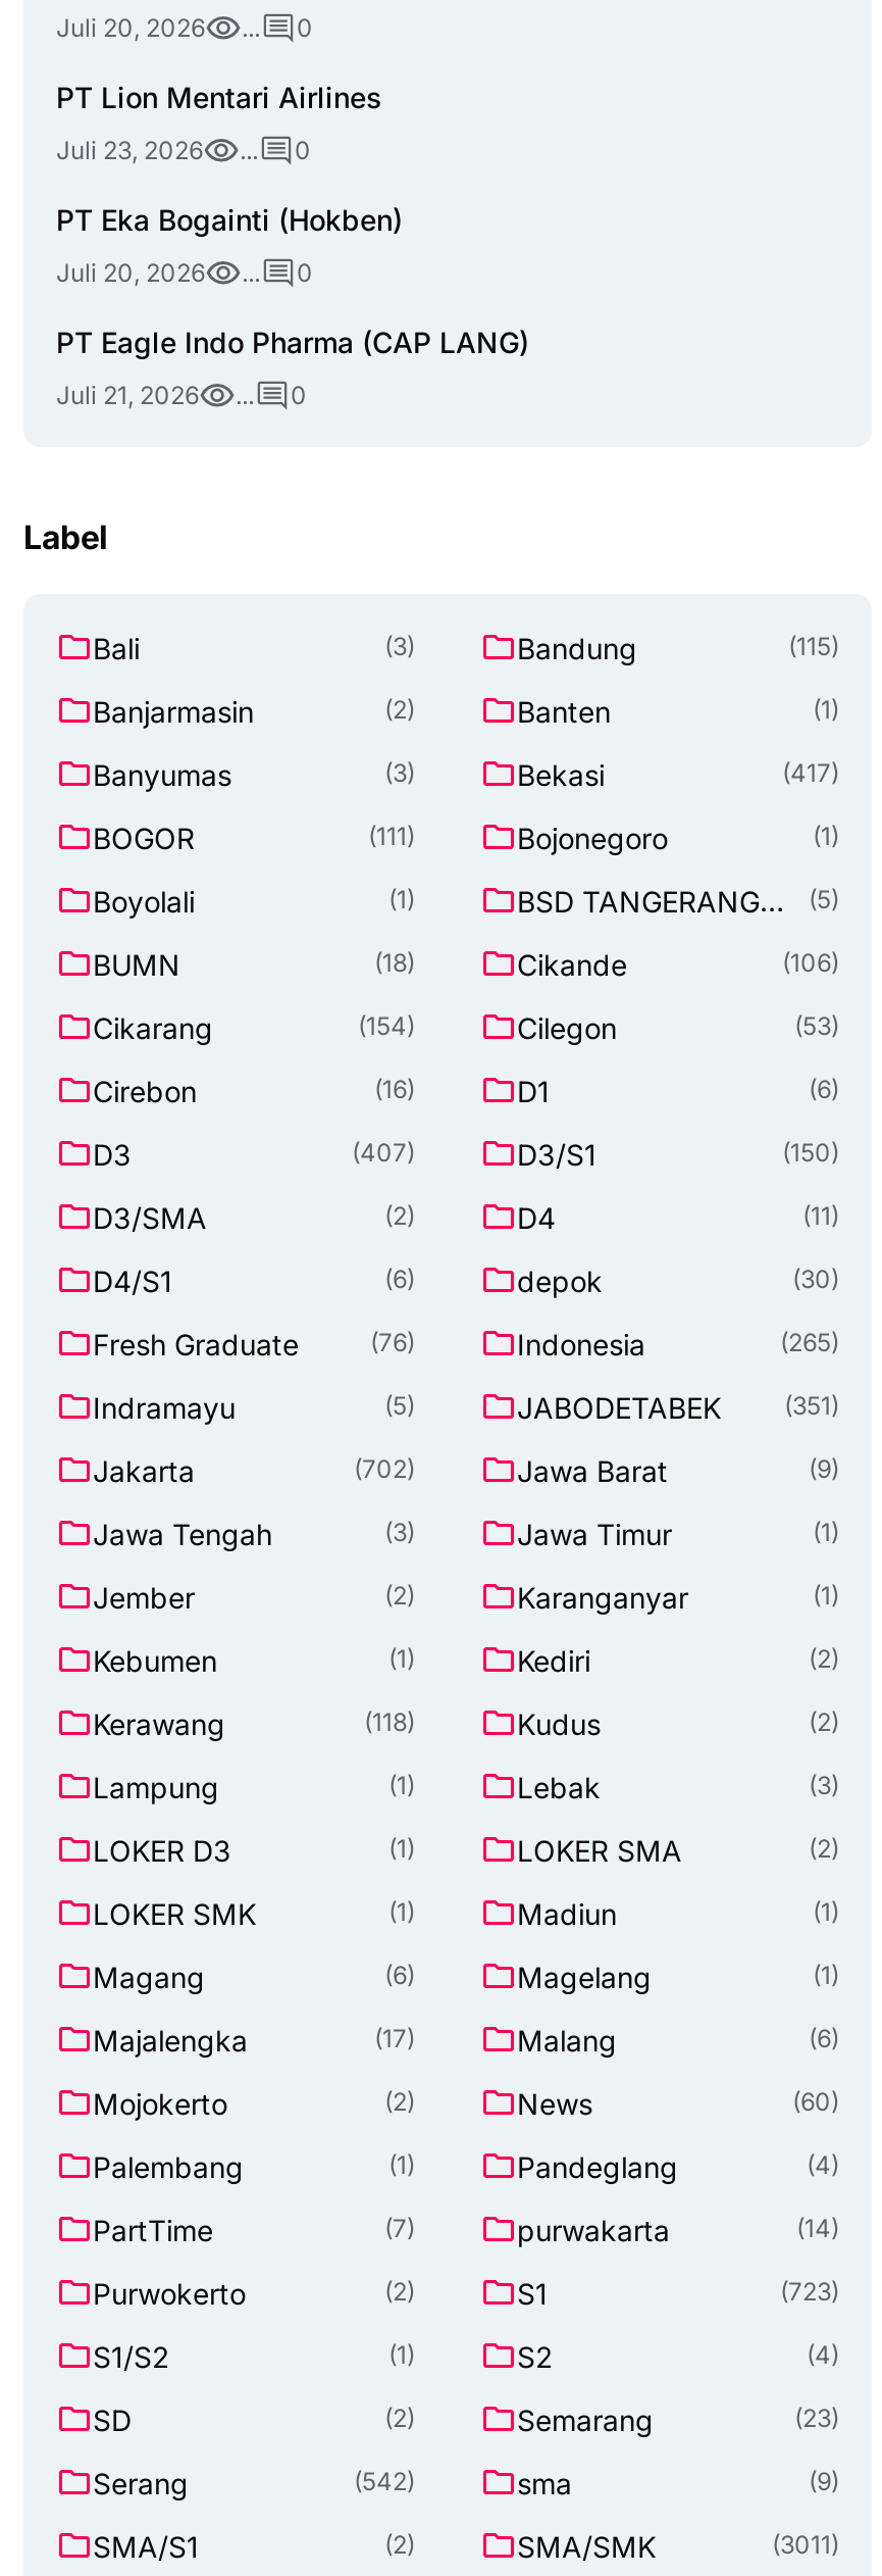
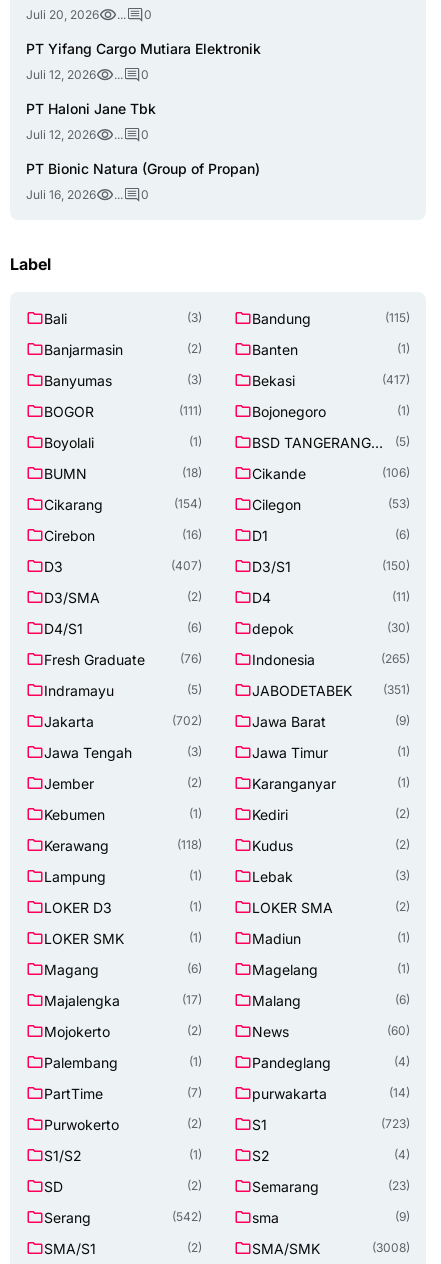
[56,79,382,114] PT Lion Mentari Airlines -> [26,40,261,57] PT Yifang Cargo Mutiara Elektronik
[56,134,203,165] Juli 23, 2026 -> [26,67,96,82] Juli 12, 2026
[56,201,403,236] PT Eka Bogainti (Hokben) -> [26,100,156,117] PT Haloni Jane Tbk
[56,257,205,287] Juli 20, 2026 -> [26,127,96,142] Juli 12, 2026
[56,324,529,359] PT Eagle Indo Pharma (CAP LANG) -> [26,160,260,177] PT Bionic Natura (Group of Propan)
[56,379,199,410] Juli 21, 2026 -> [26,187,96,202] Juli 16, 2026
[772,2529,839,2560] (3011) -> [372,1240,410,1255] (3008)

